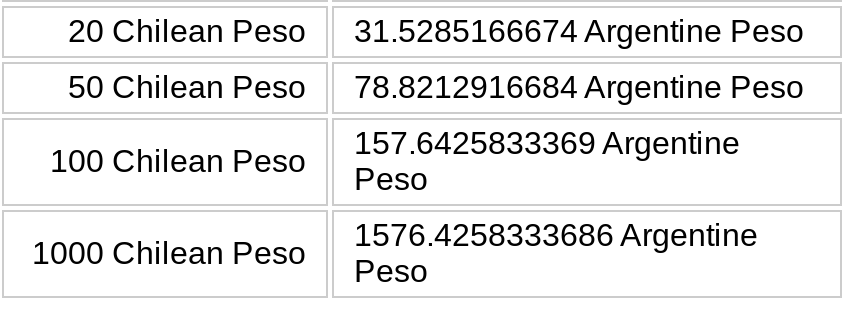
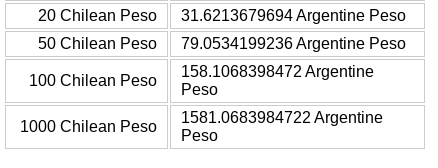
[354,13,804,47] 31.5285166674 Argentine Peso -> [181,7,406,24] 31.6213679694 Argentine Peso
[354,69,804,103] 78.8212916684 Argentine Peso -> [181,35,406,52] 79.0534199236 Argentine Peso
[354,125,740,159] 157.6425833369 Argentine -> [181,63,374,80] 158.1068398472 Argentine
[354,217,758,251] 1576.4258333686 Argentine -> [181,109,383,126] 1581.0683984722 Argentine

